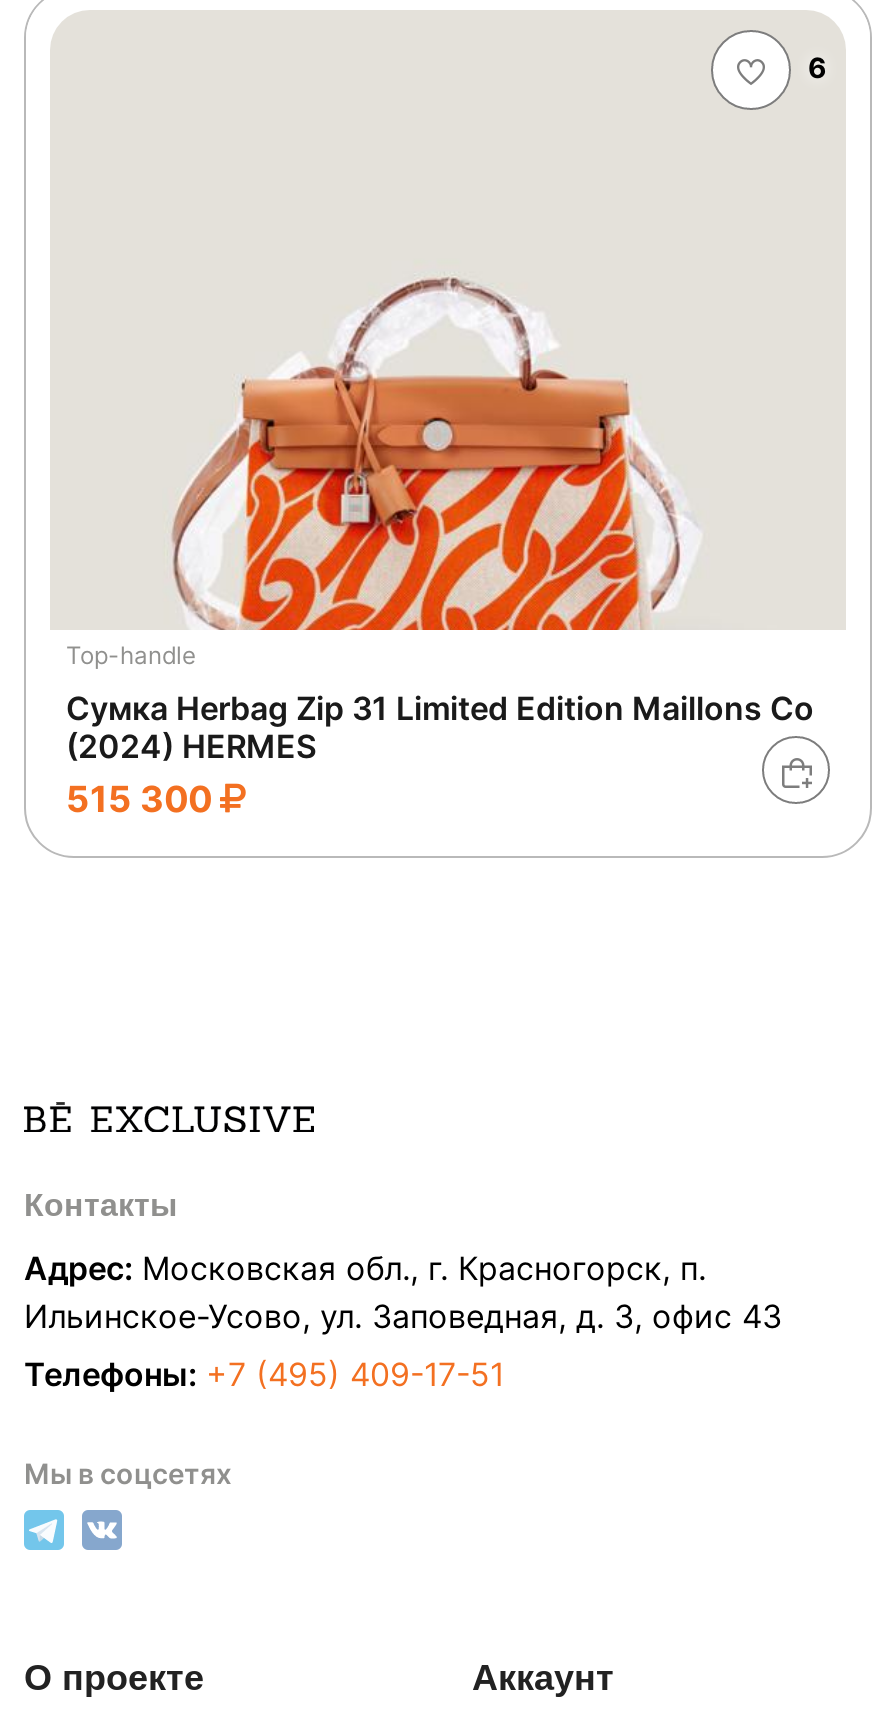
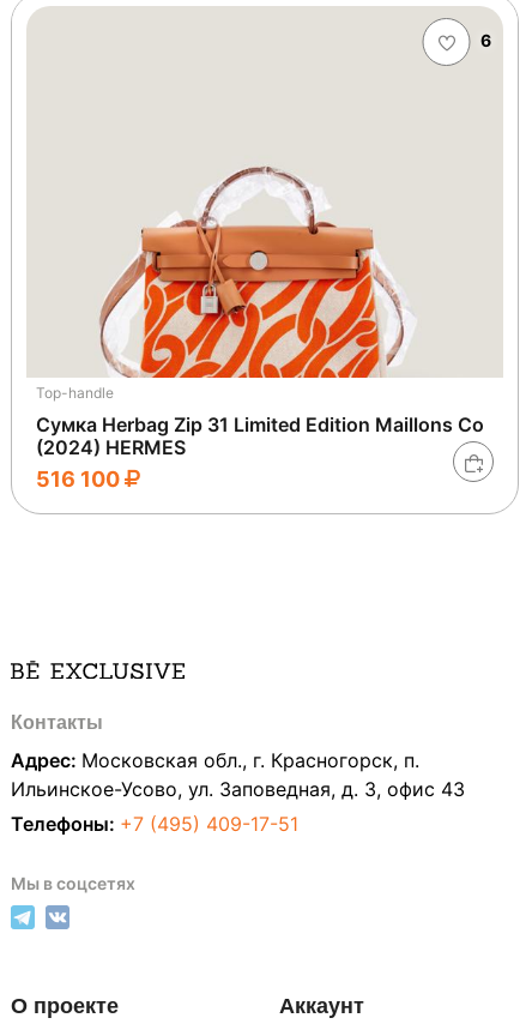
[66,778,220,820] 515 300 -> [36,466,125,492] 516 100

